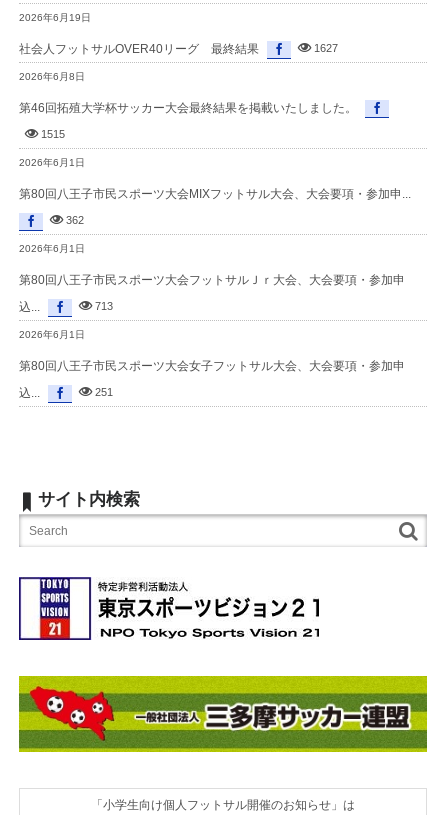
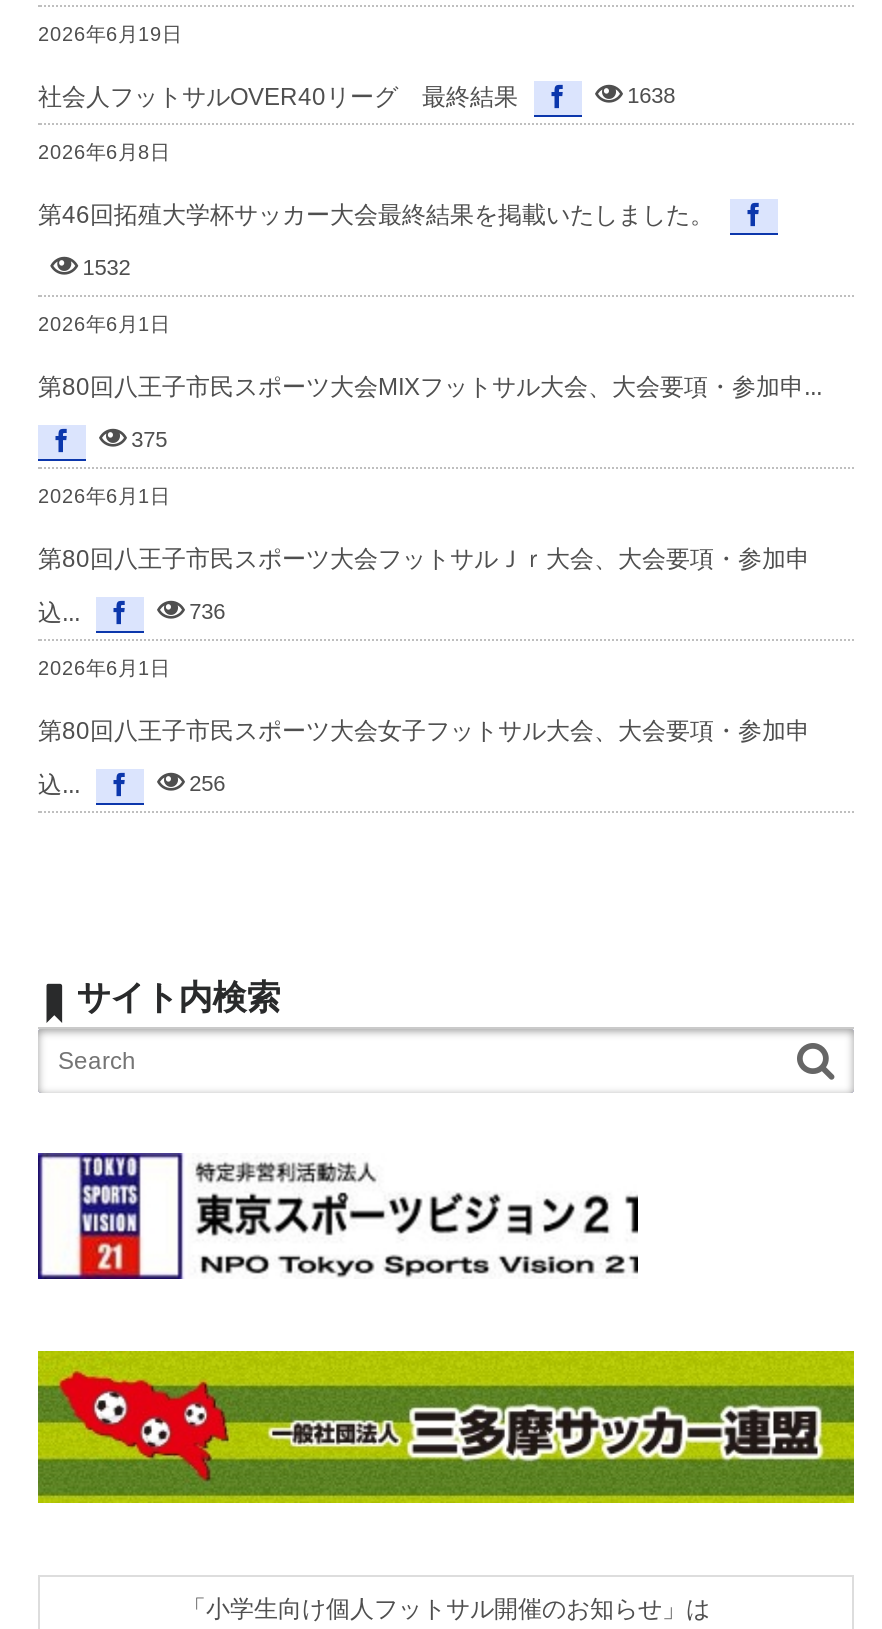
[314,42,338,54] 1627 -> [627,83,675,107] 1638
[41,128,65,140] 1515 -> [82,255,130,279] 1532
[66,214,84,226] 362 -> [131,427,167,451] 375
[95,300,113,312] 713 -> [189,599,225,623] 736
[95,386,113,398] 251 -> [189,771,225,795] 256

